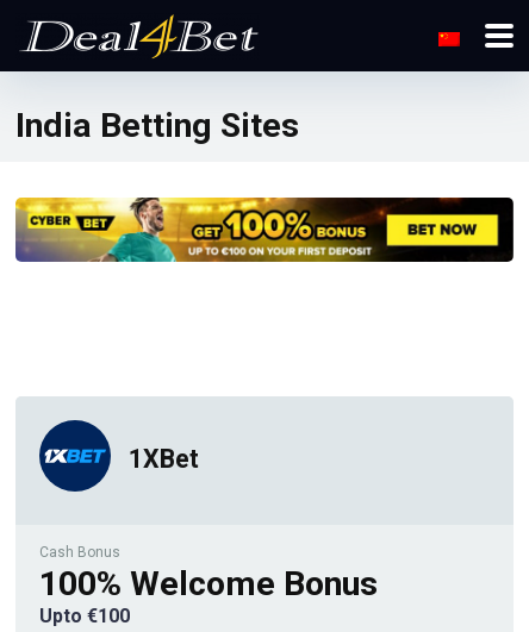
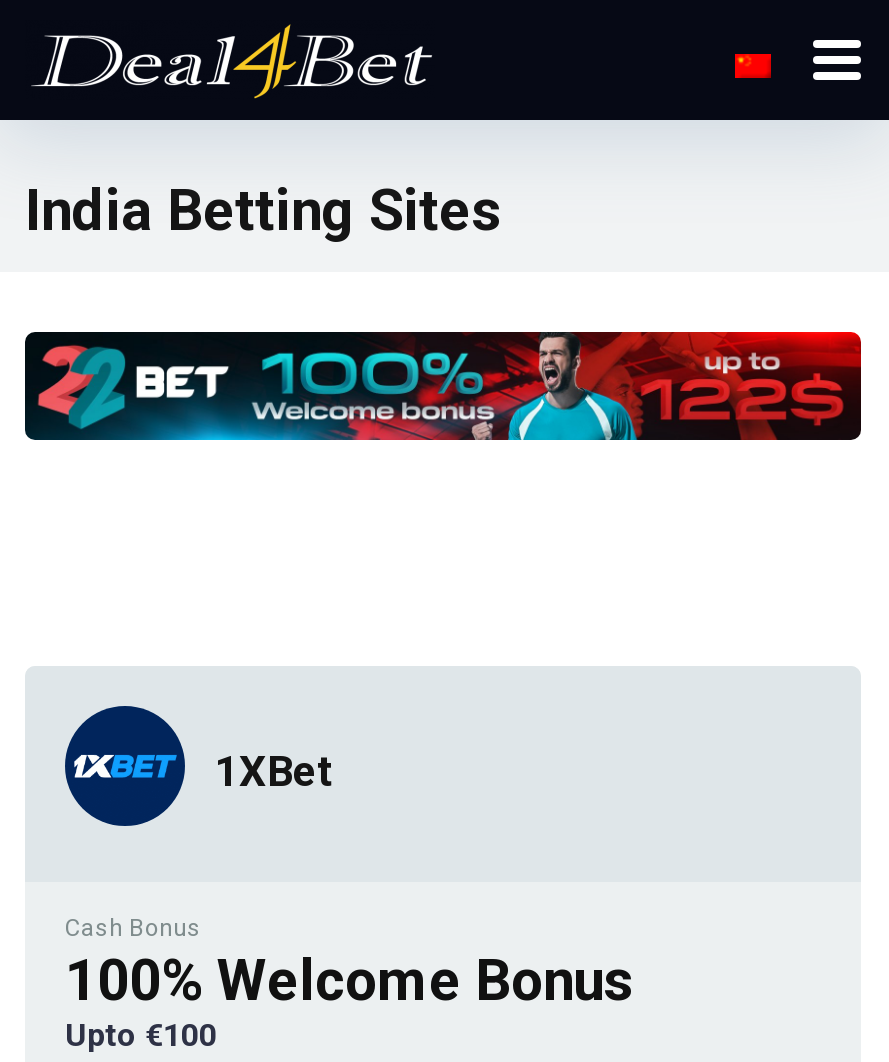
[14,196,515,263] [image] -> [23,330,863,442] [image]

